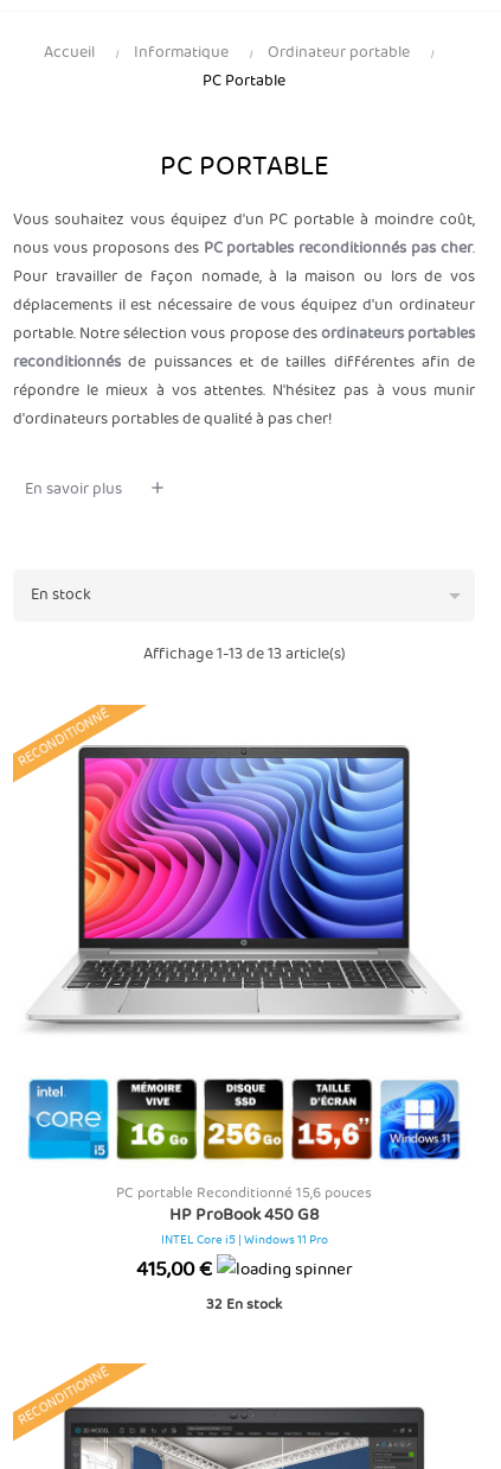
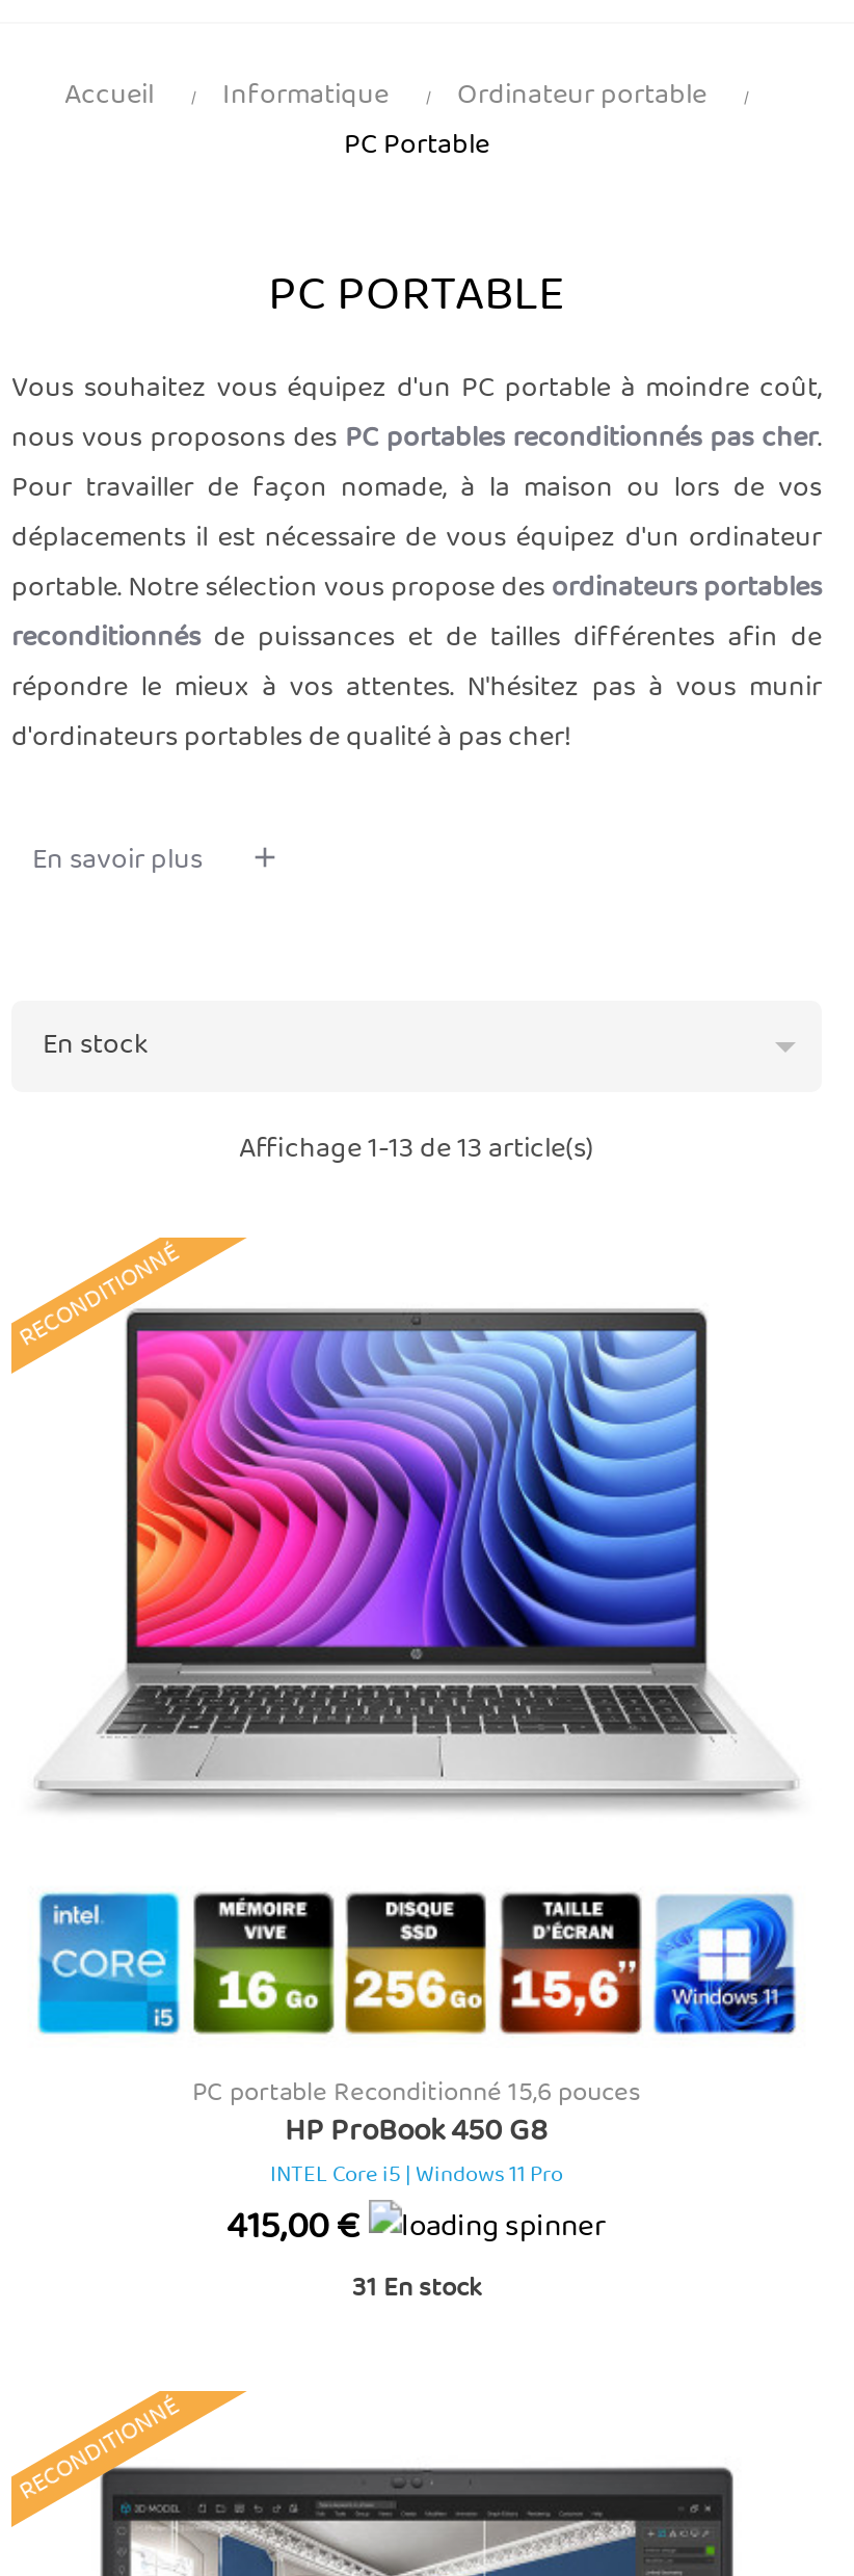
[206,1293,282,1316] 32 En stock -> [352,2268,481,2308] 31 En stock

